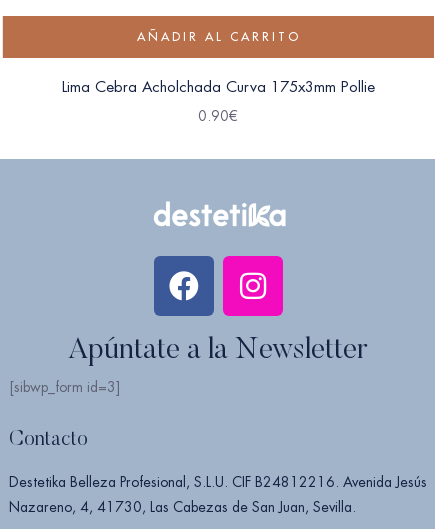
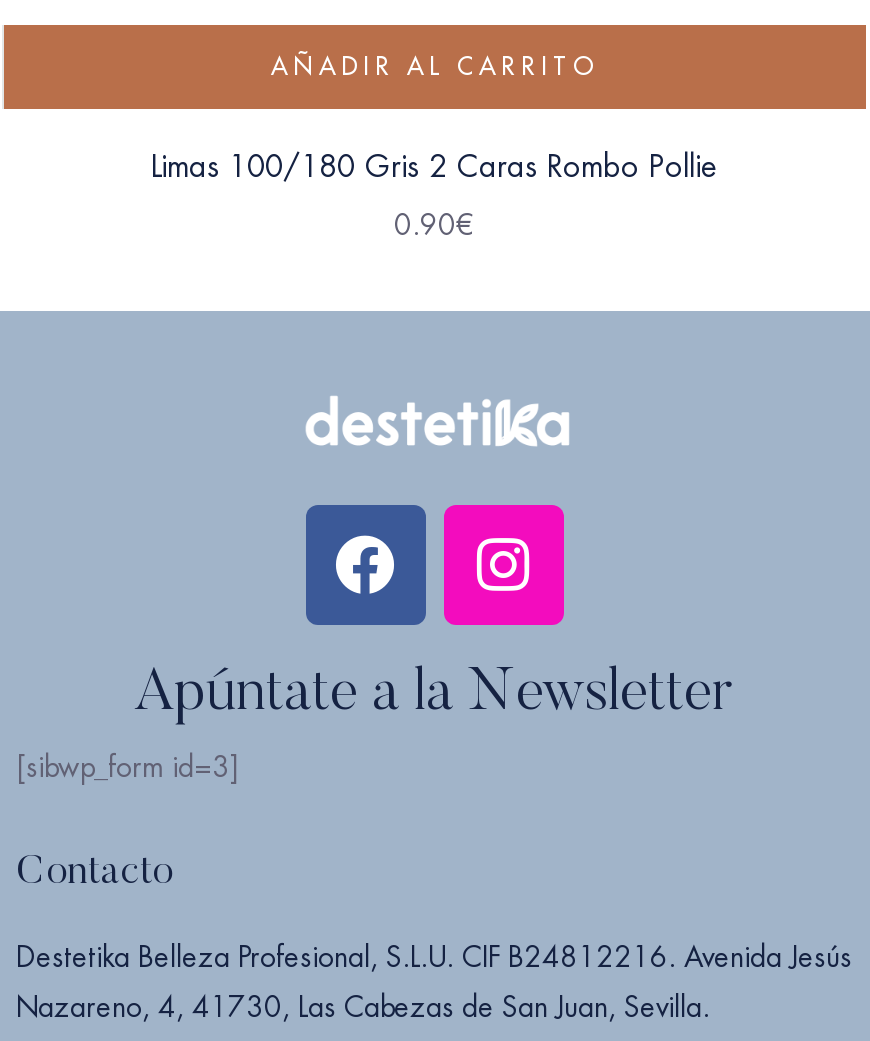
[61,77,374,96] Lima Cebra Acholchada Curva 175x3mm Pollie -> [151,146,717,184] Limas 100/180 Gris 2 Caras Rombo Pollie

